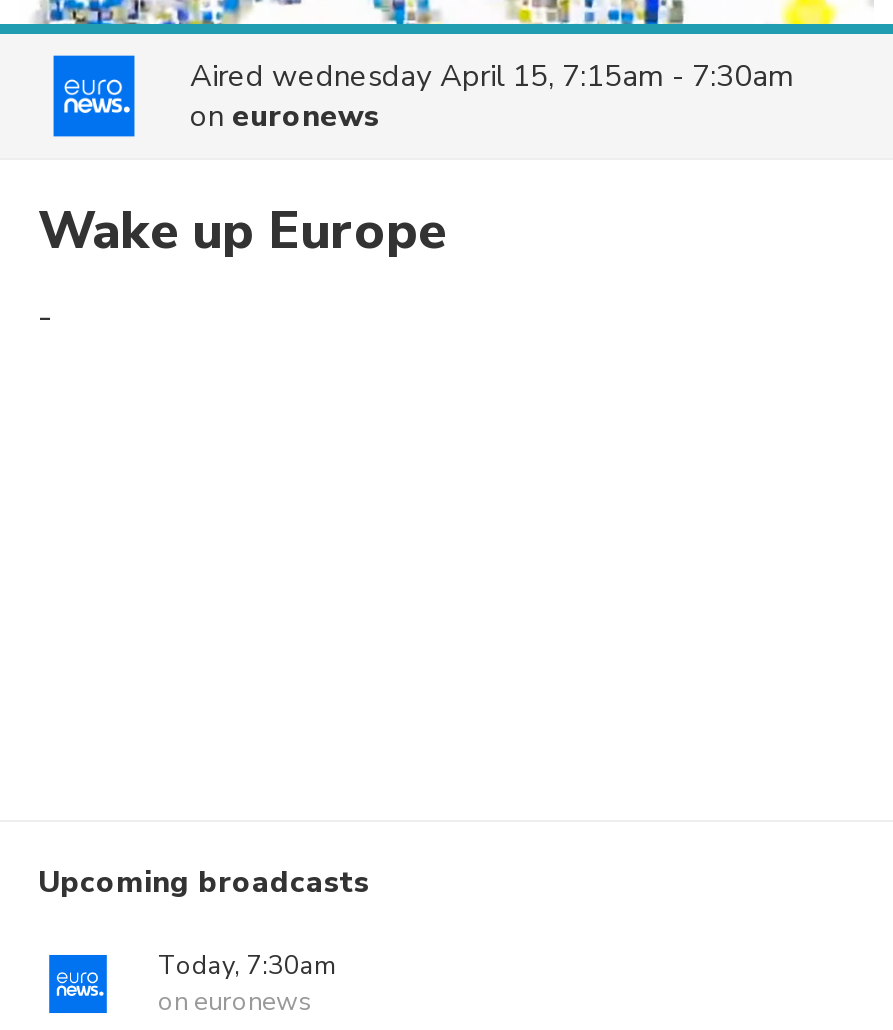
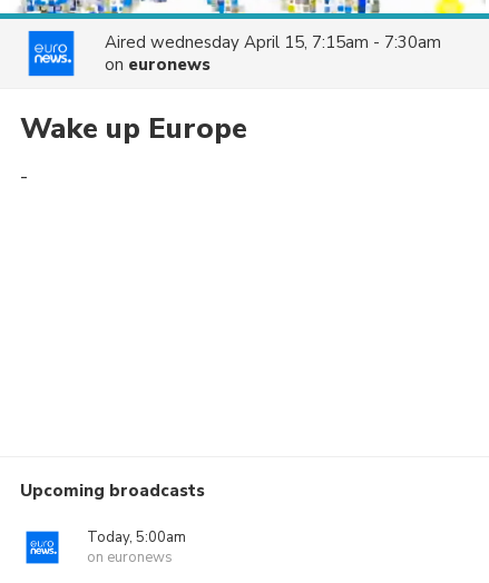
[158,948,336,984] Today, 7:30am -> [87,527,186,547] Today, 5:00am

